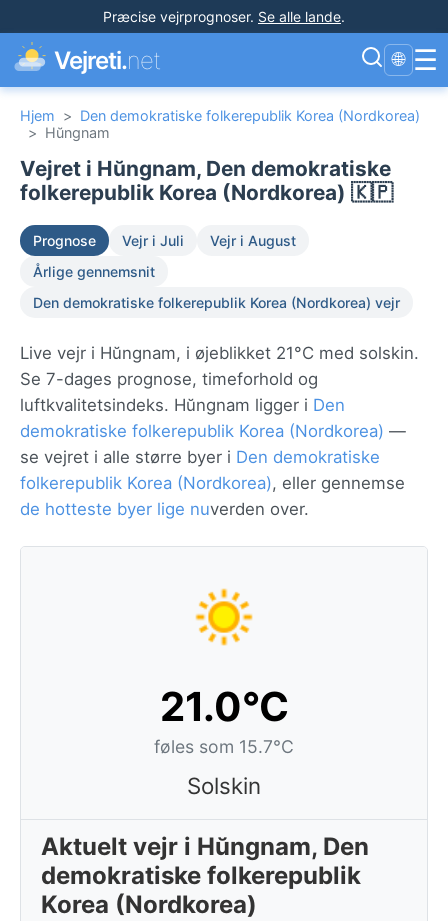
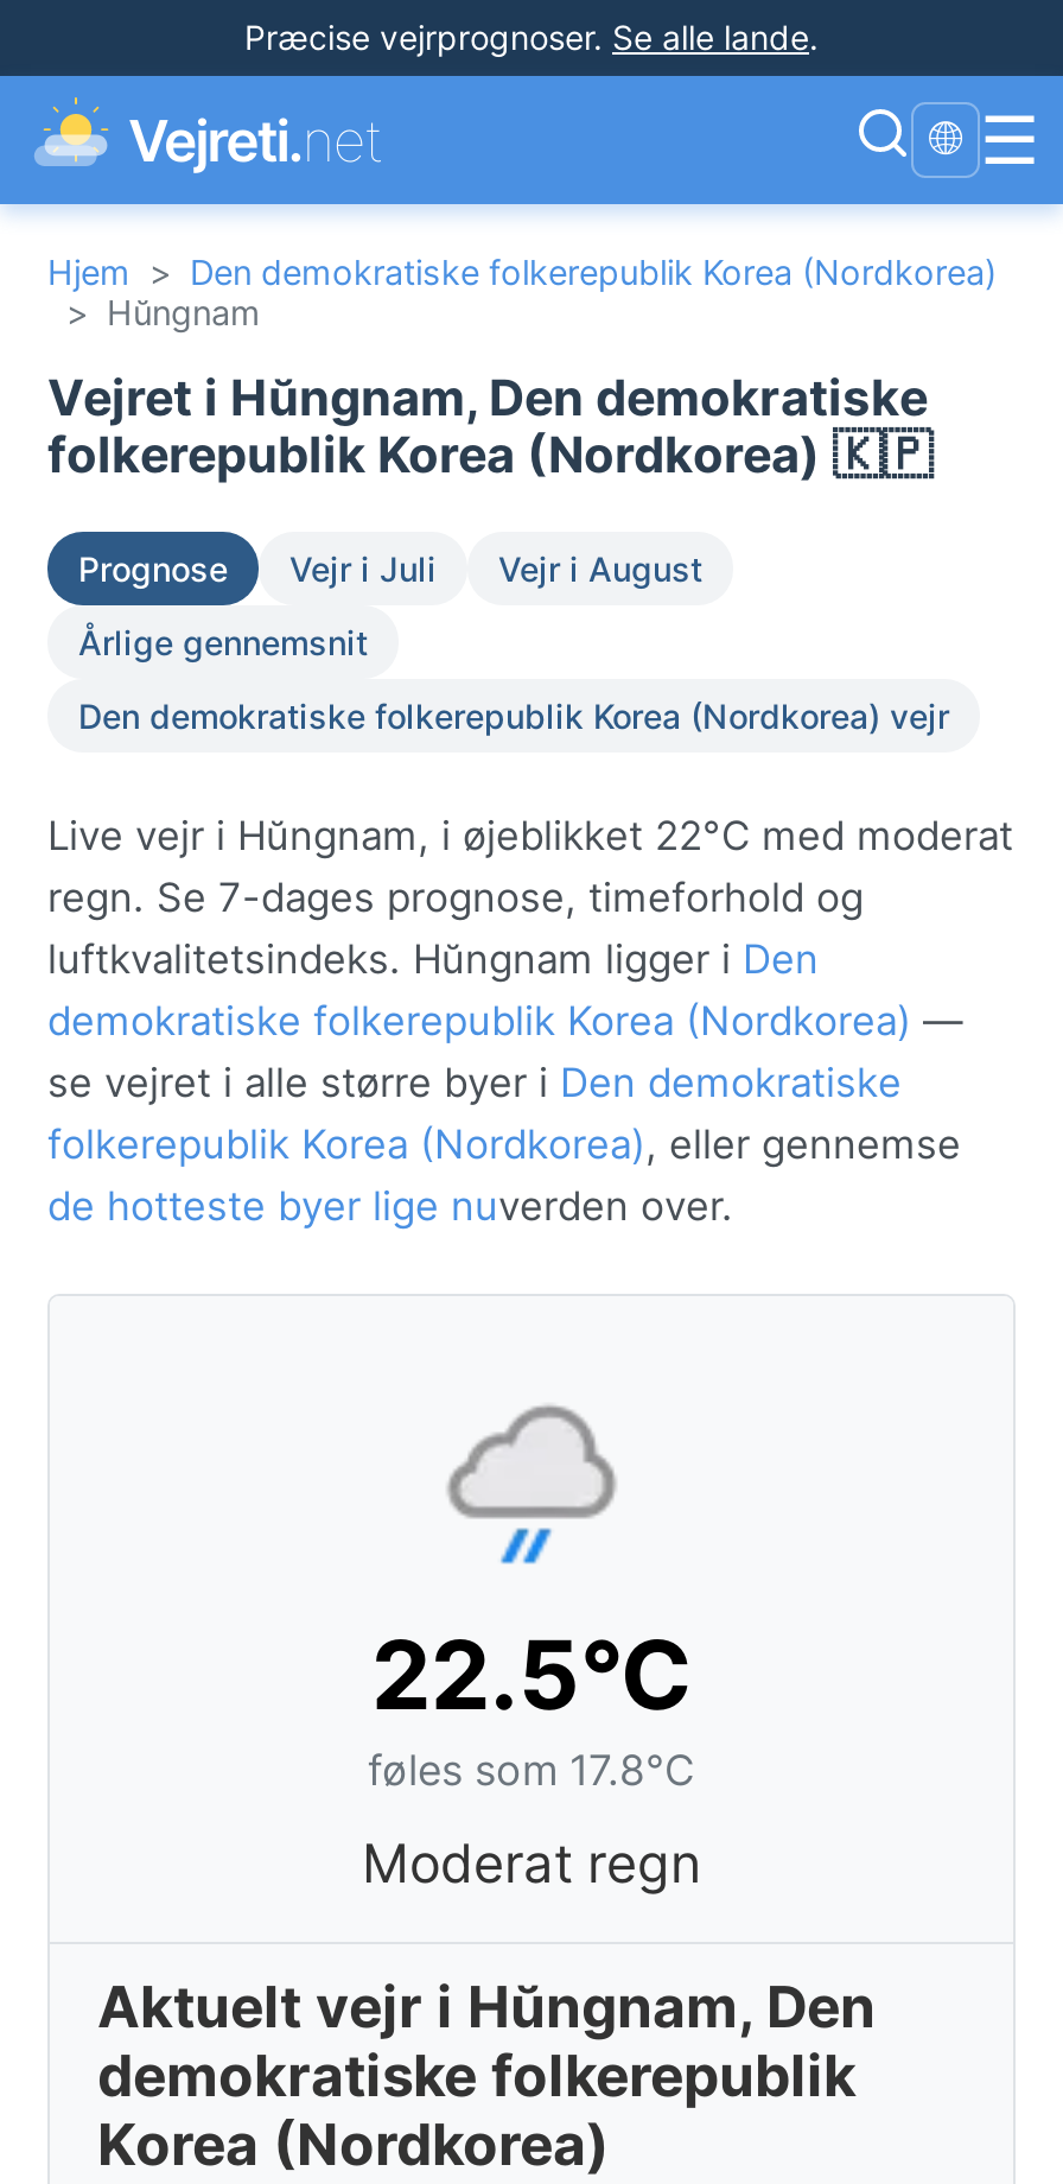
[20,343,419,389] Live vejr i Hŭngnam, i øjeblikket 21°C med solskin. | Se 7-dages prognose, timeforhold og -> [47,812,1013,921] Live vejr i Hŭngnam, i øjeblikket 22°C med moderat | regn. Se 7-dages prognose, timeforhold og
[154,588,294,757] [image] | 21.0°C | føles som 15.7°C -> [368,1396,695,1795] [image] | 22.5°C | føles som 17.8°C
[187,772,261,799] Solskin -> [362,1830,701,1894] Moderat regn

